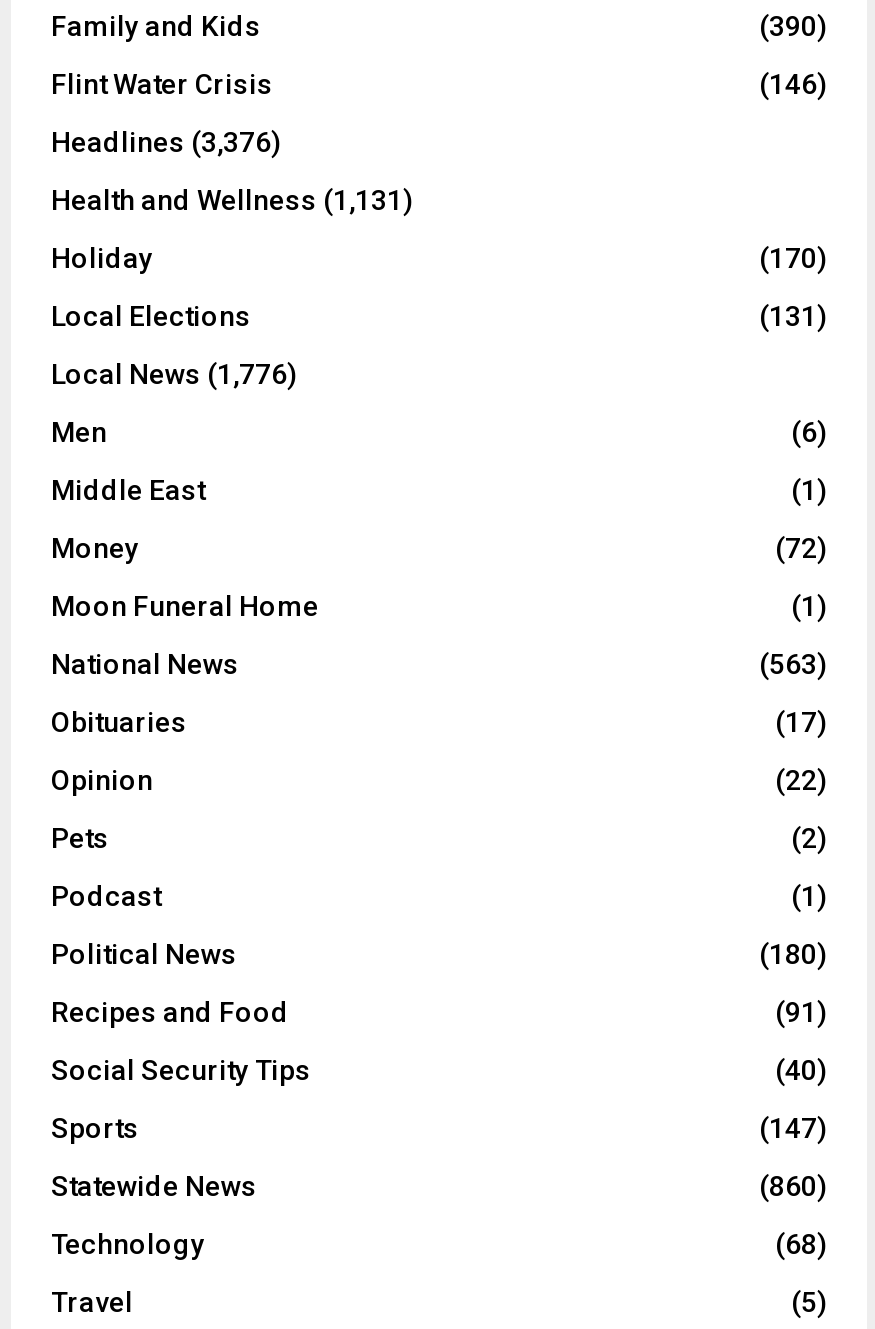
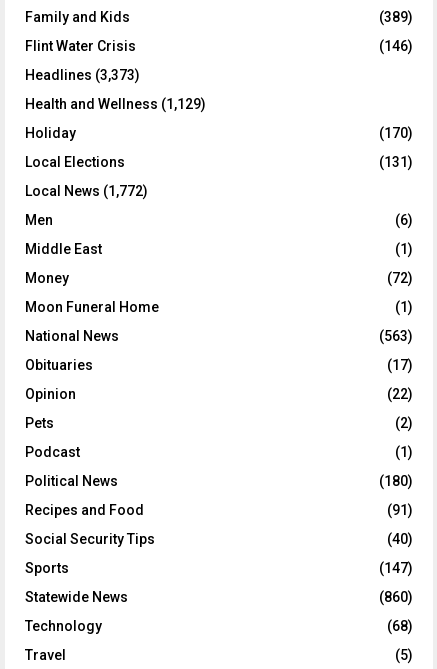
[759,9,827,41] (390) -> [379,9,413,25] (389)
[51,125,281,157] Headlines (3,376) -> [25,67,140,83] Headlines (3,373)
[51,183,413,215] Health and Wellness (1,131) -> [25,96,206,112] Health and Wellness (1,129)
[51,357,297,389] Local News (1,776) -> [25,183,148,199] Local News (1,772)

